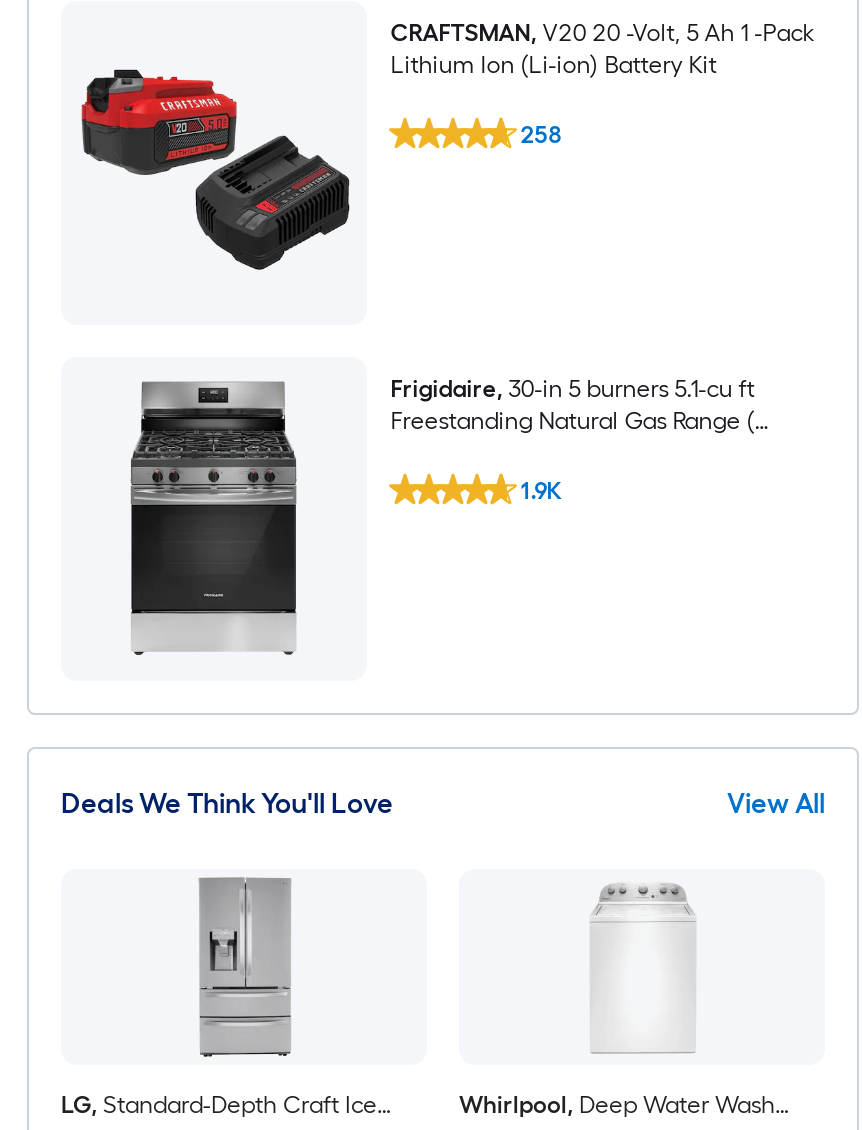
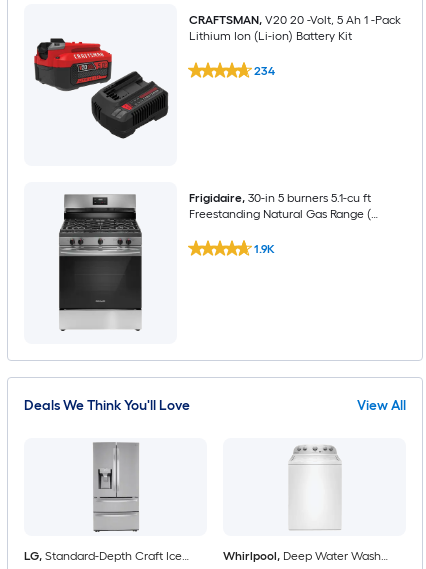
[521,120,561,148] 258 -> [254,64,275,78] 234

